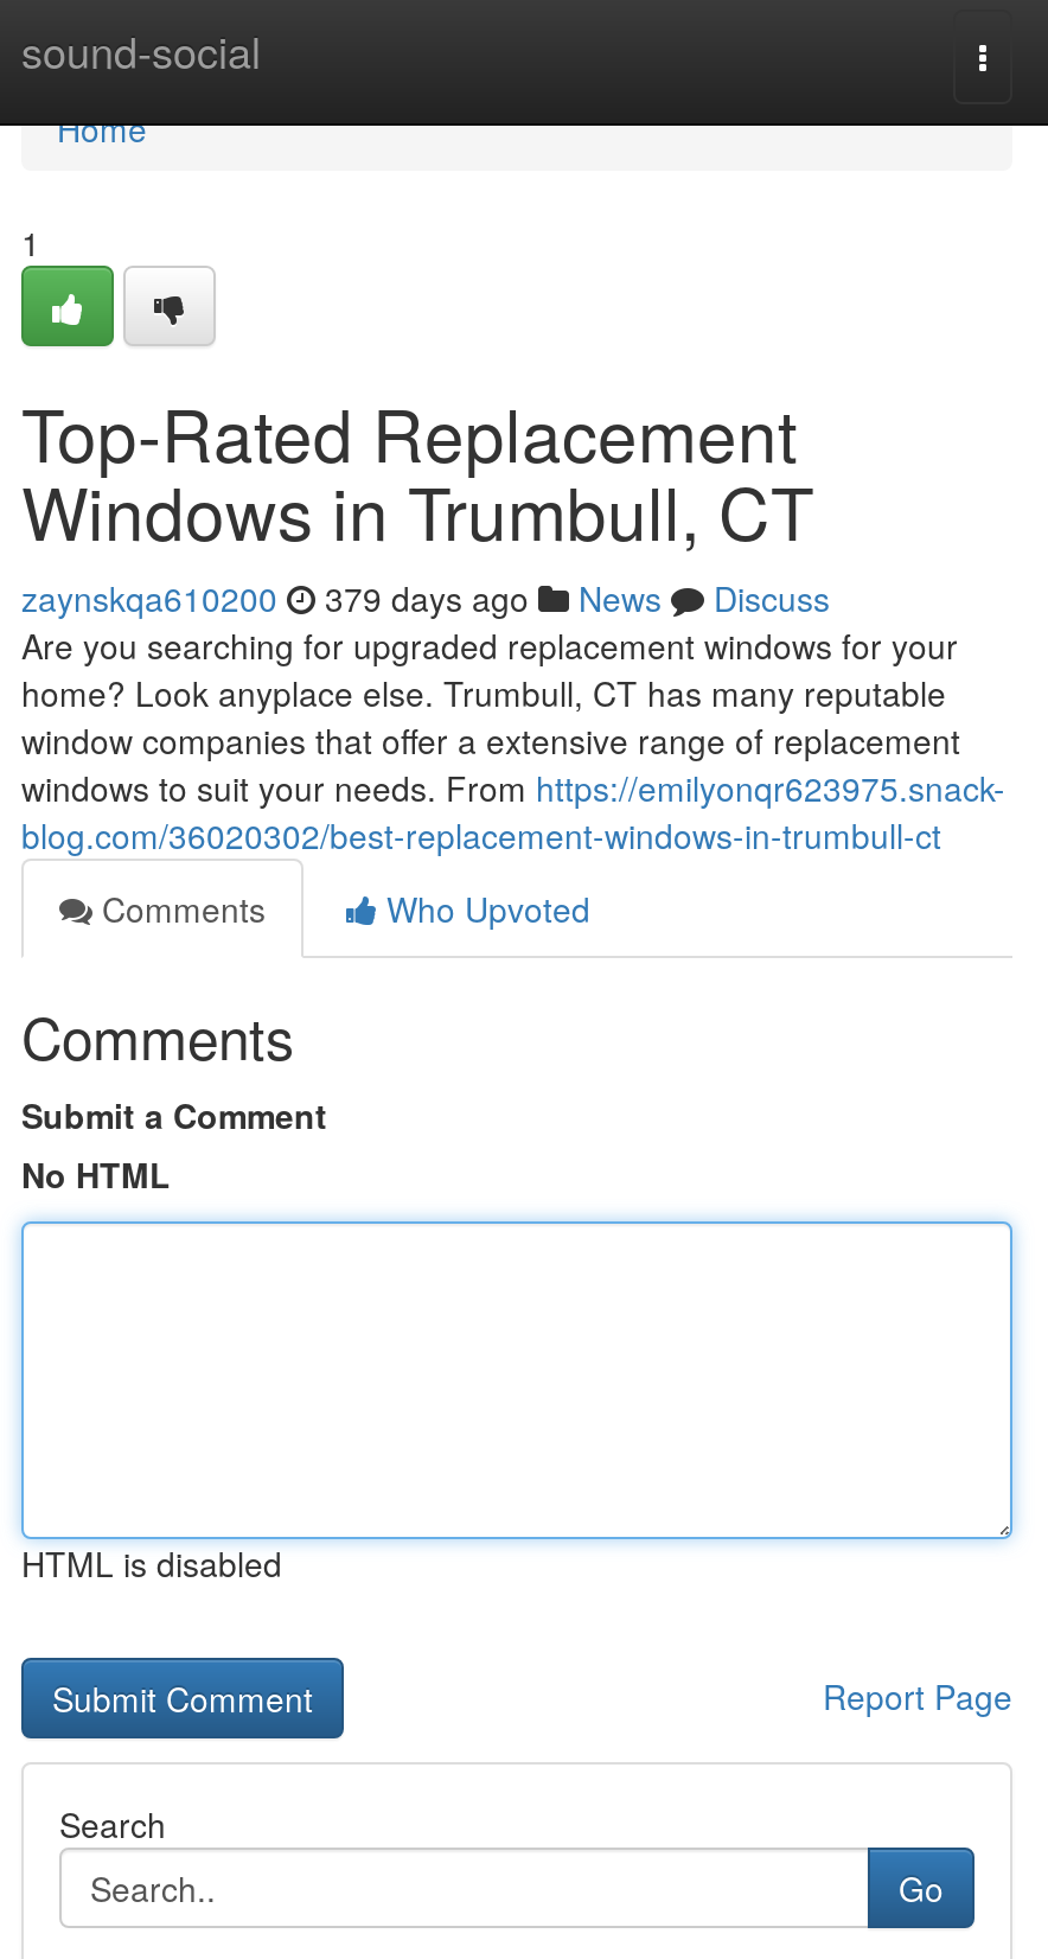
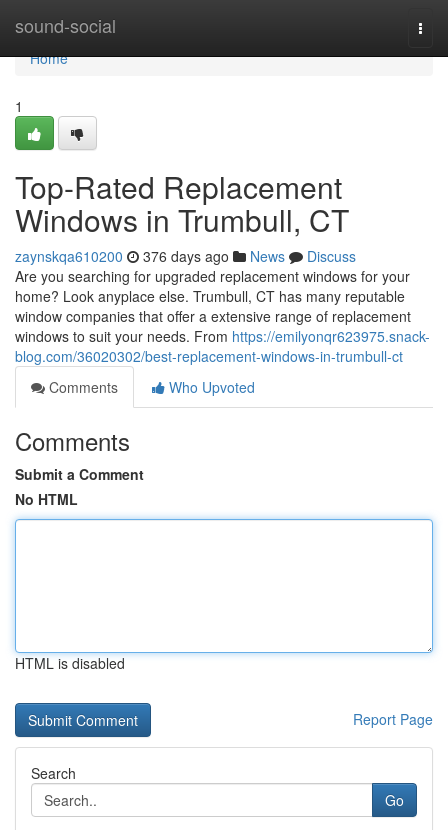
[21,574,830,621] zaynskqa610200 379 days ago News Discuss -> [15,246,356,266] zaynskqa610200 376 days ago News Discuss

